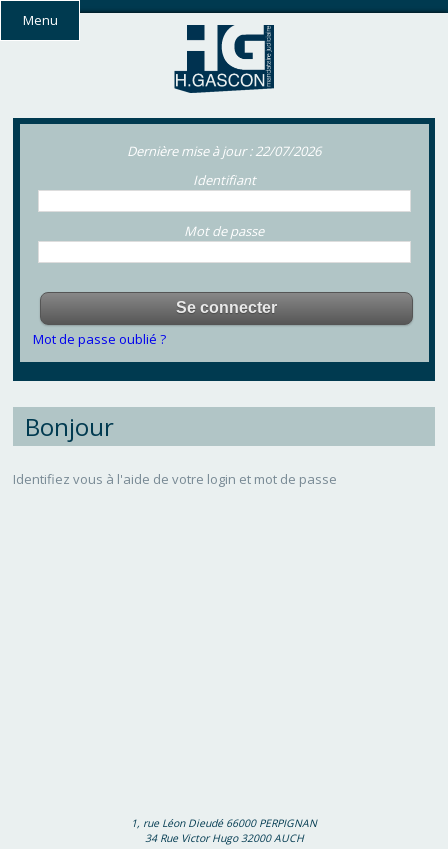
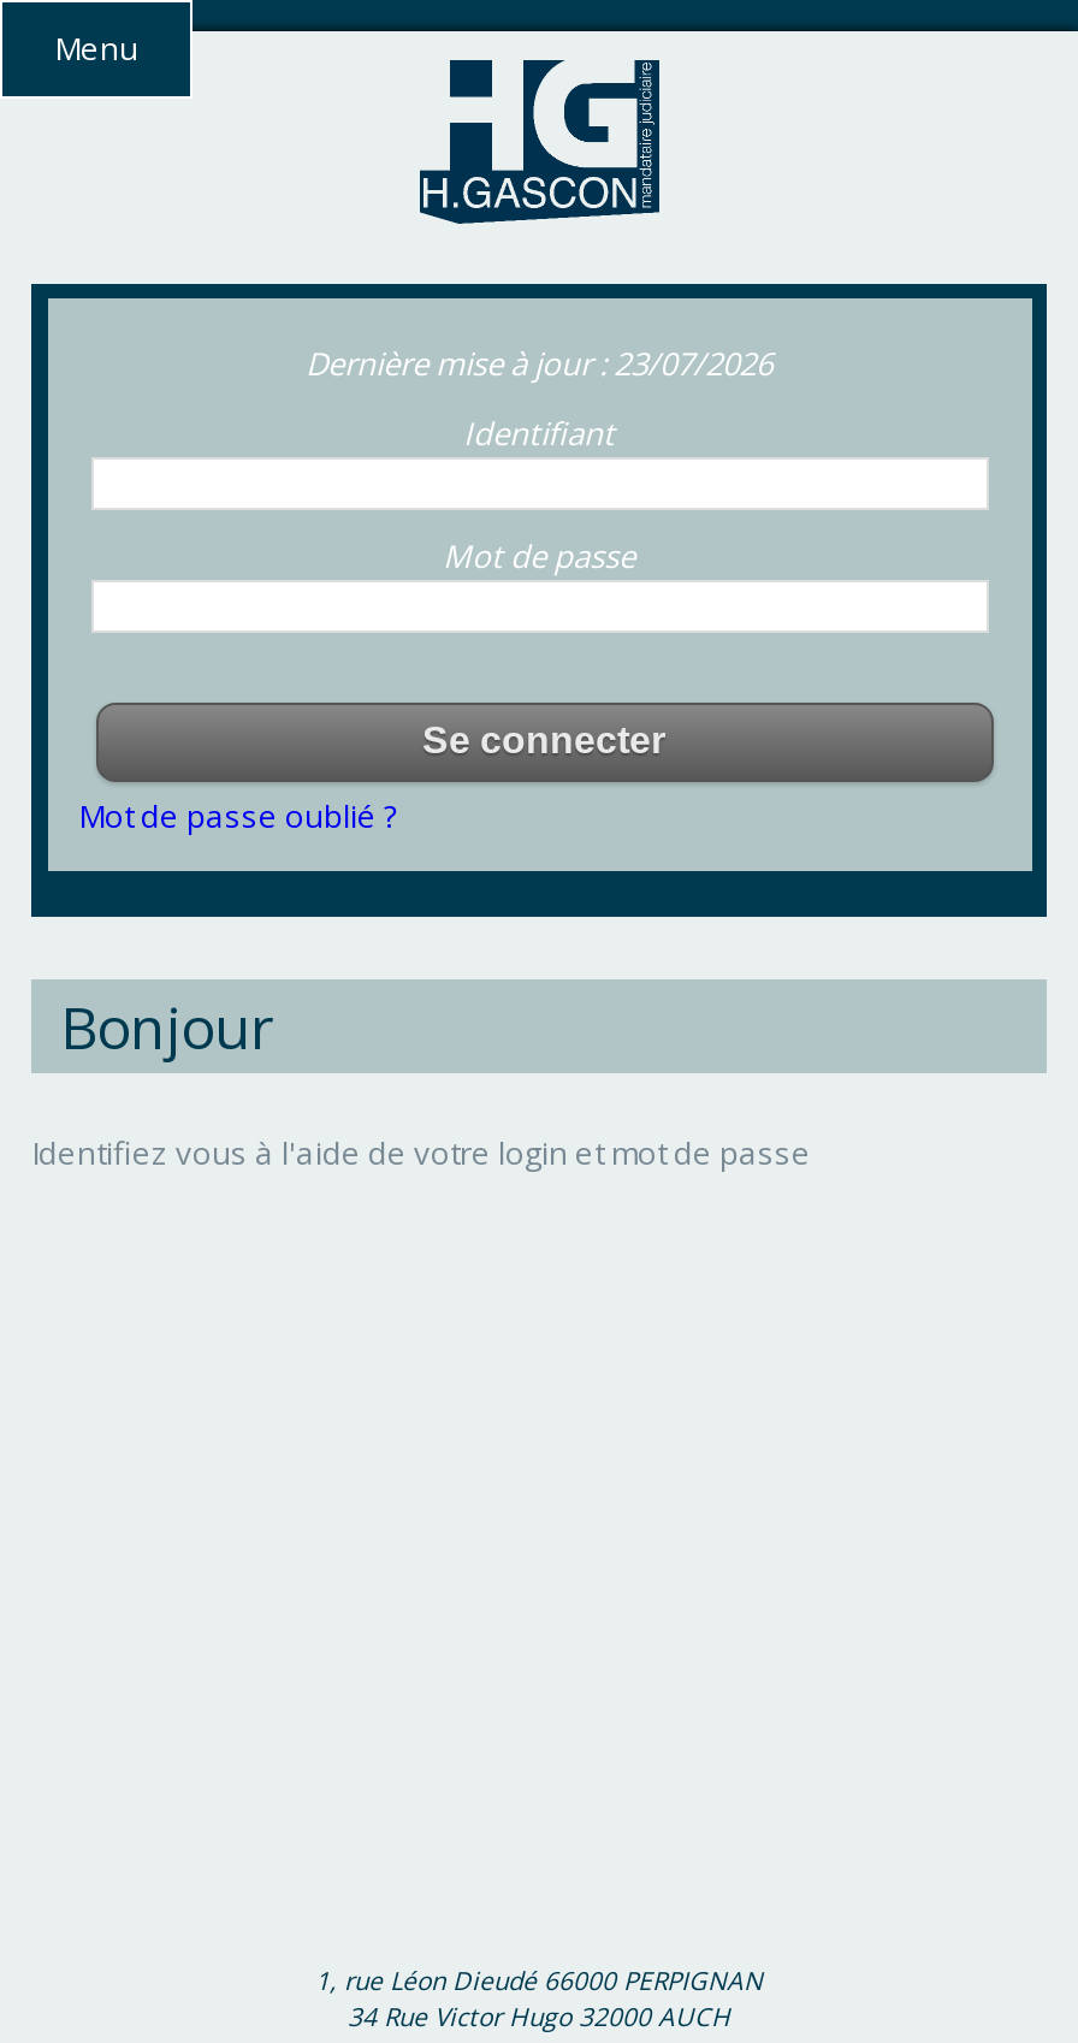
[127,142,321,160] Dernière mise à jour : 22/07/2026 -> [306,342,772,385] Dernière mise à jour : 23/07/2026

